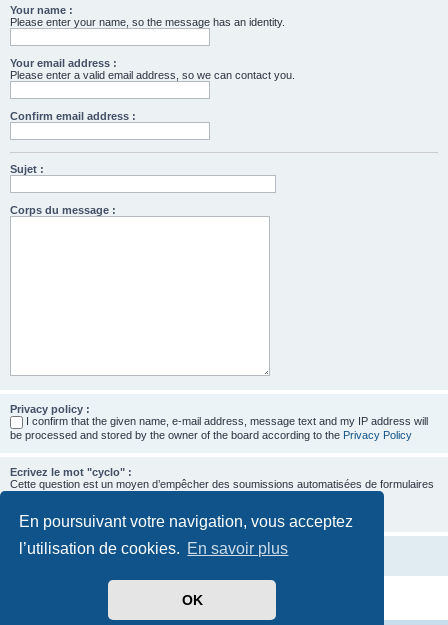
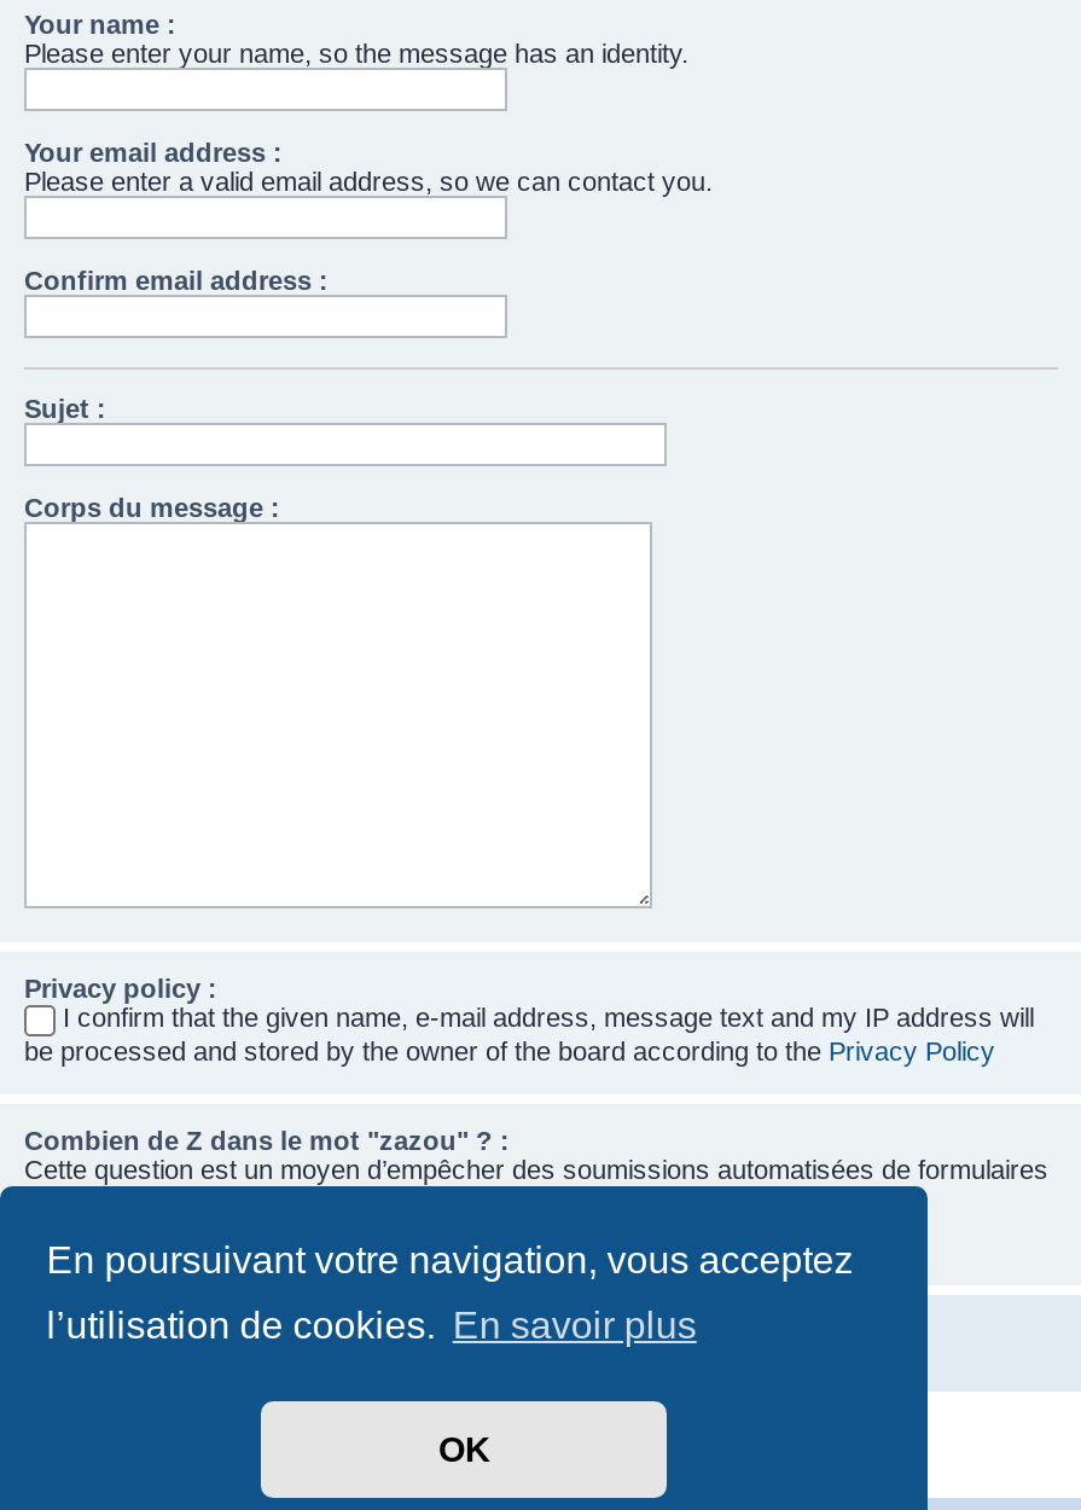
[10,466,132,478] Ecrivez le mot "cyclo" : -> [24,1125,510,1154] Combien de Z dans le mot "zazou" ? :

